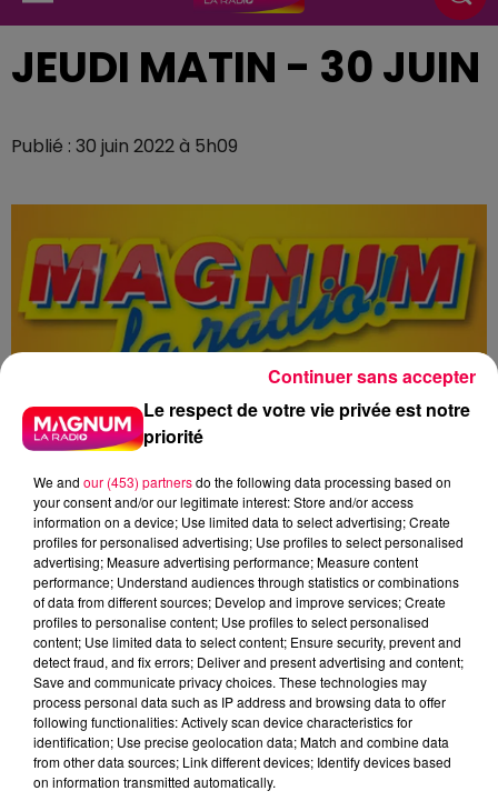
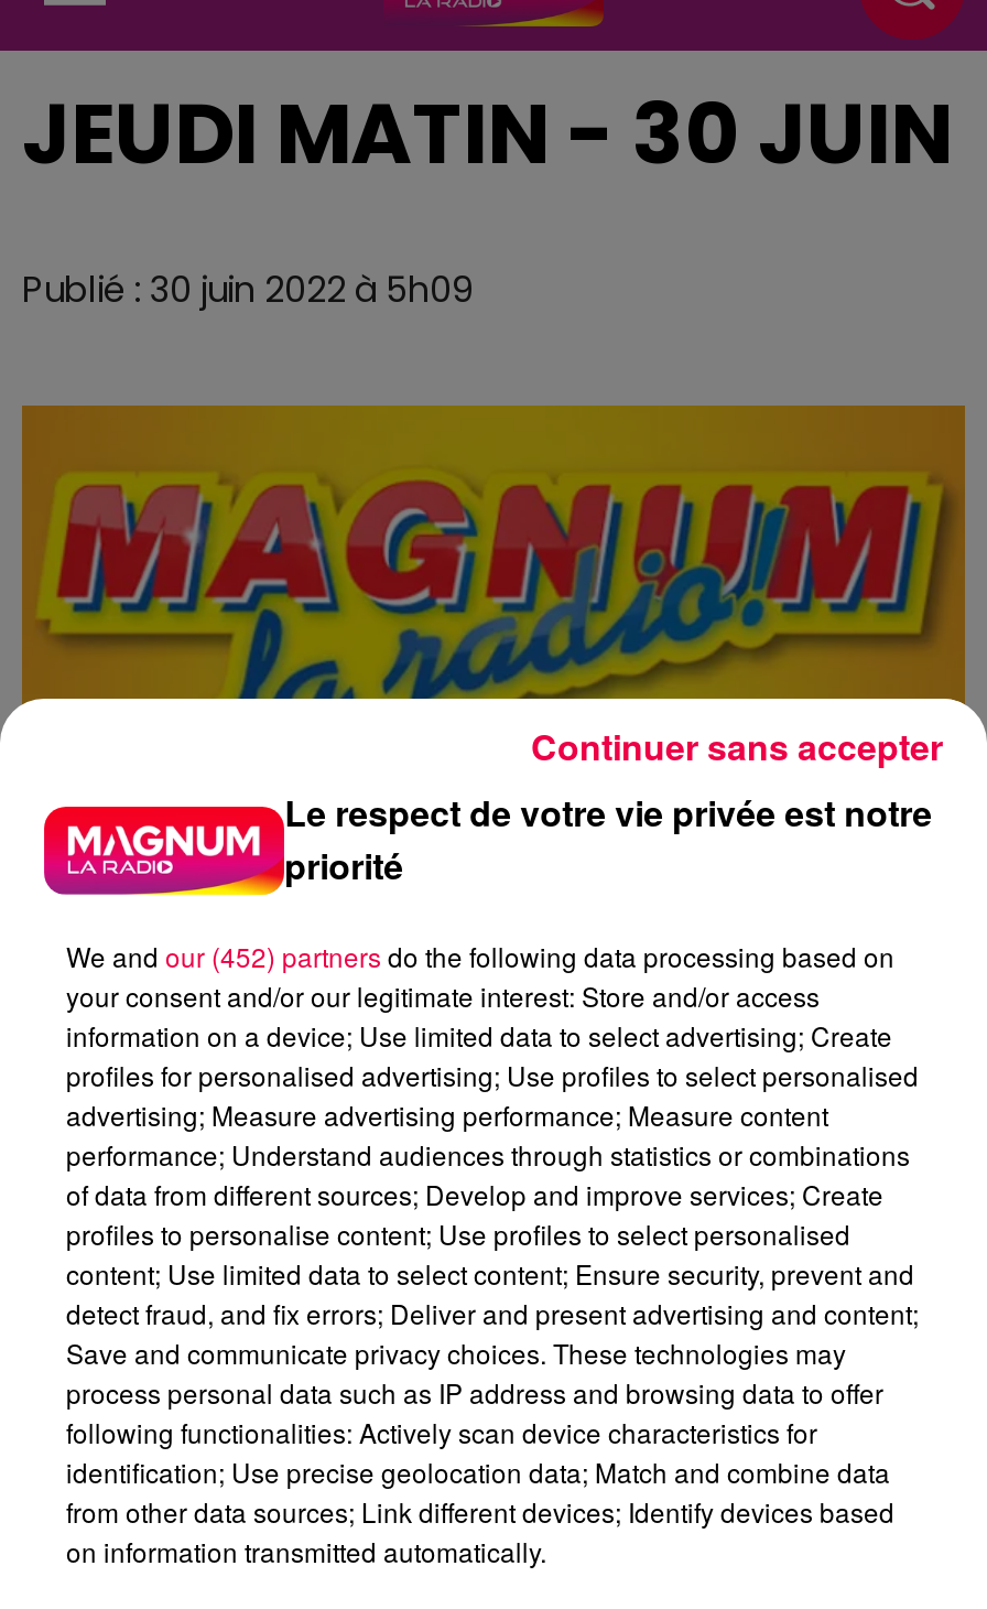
[33,472,451,490] We and our (453) partners do the following data processing based on -> [66,936,894,973] We and our (452) partners do the following data processing based on

